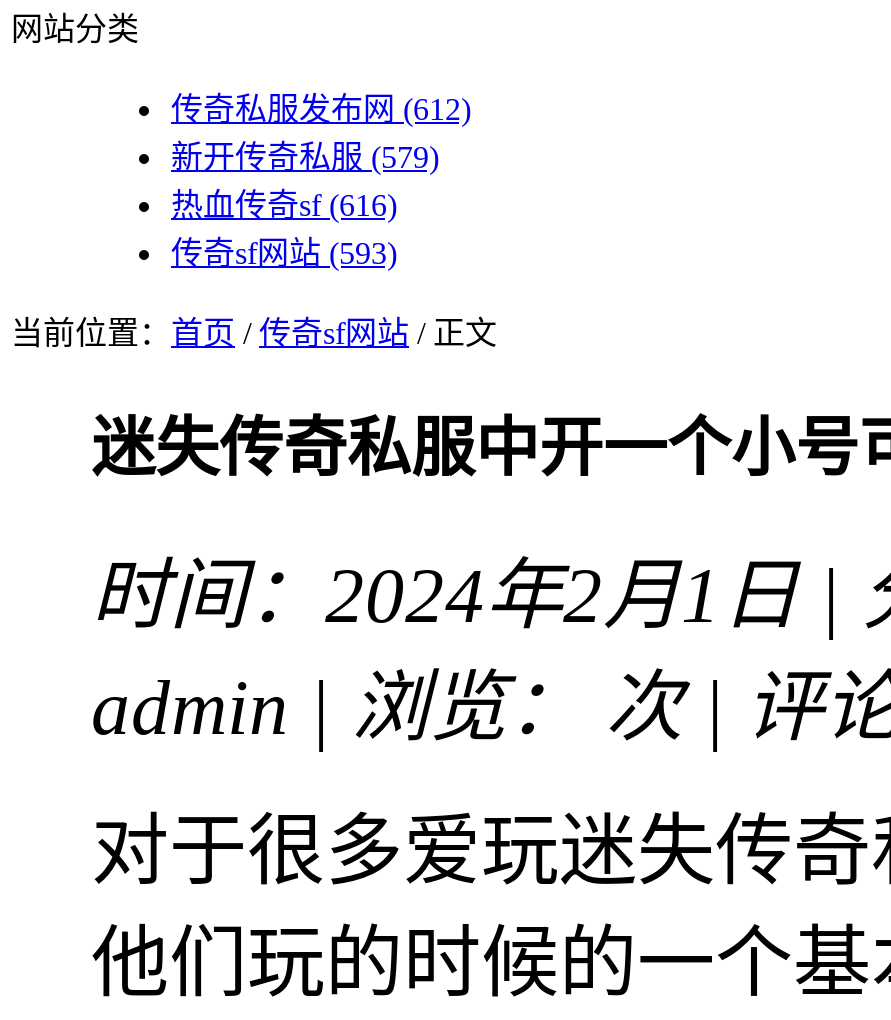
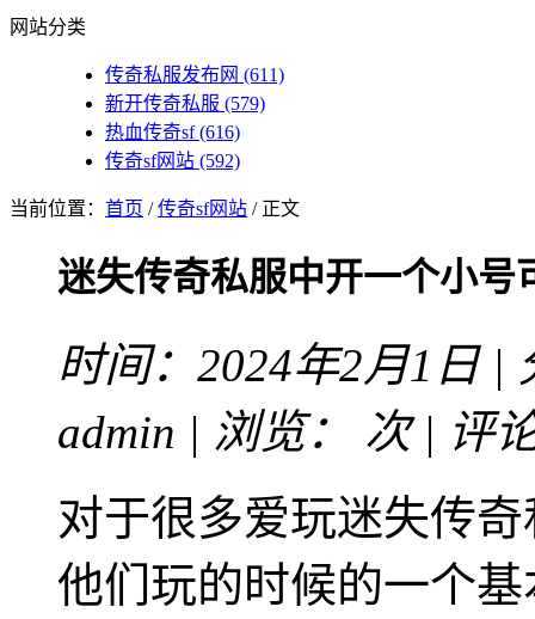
[171,92,471,126] 传奇私服发布网(612) -> [105,65,284,85] 传奇私服发布网(611)
[171,236,397,270] 传奇sf网站(593) -> [105,151,240,171] 传奇sf网站(592)

